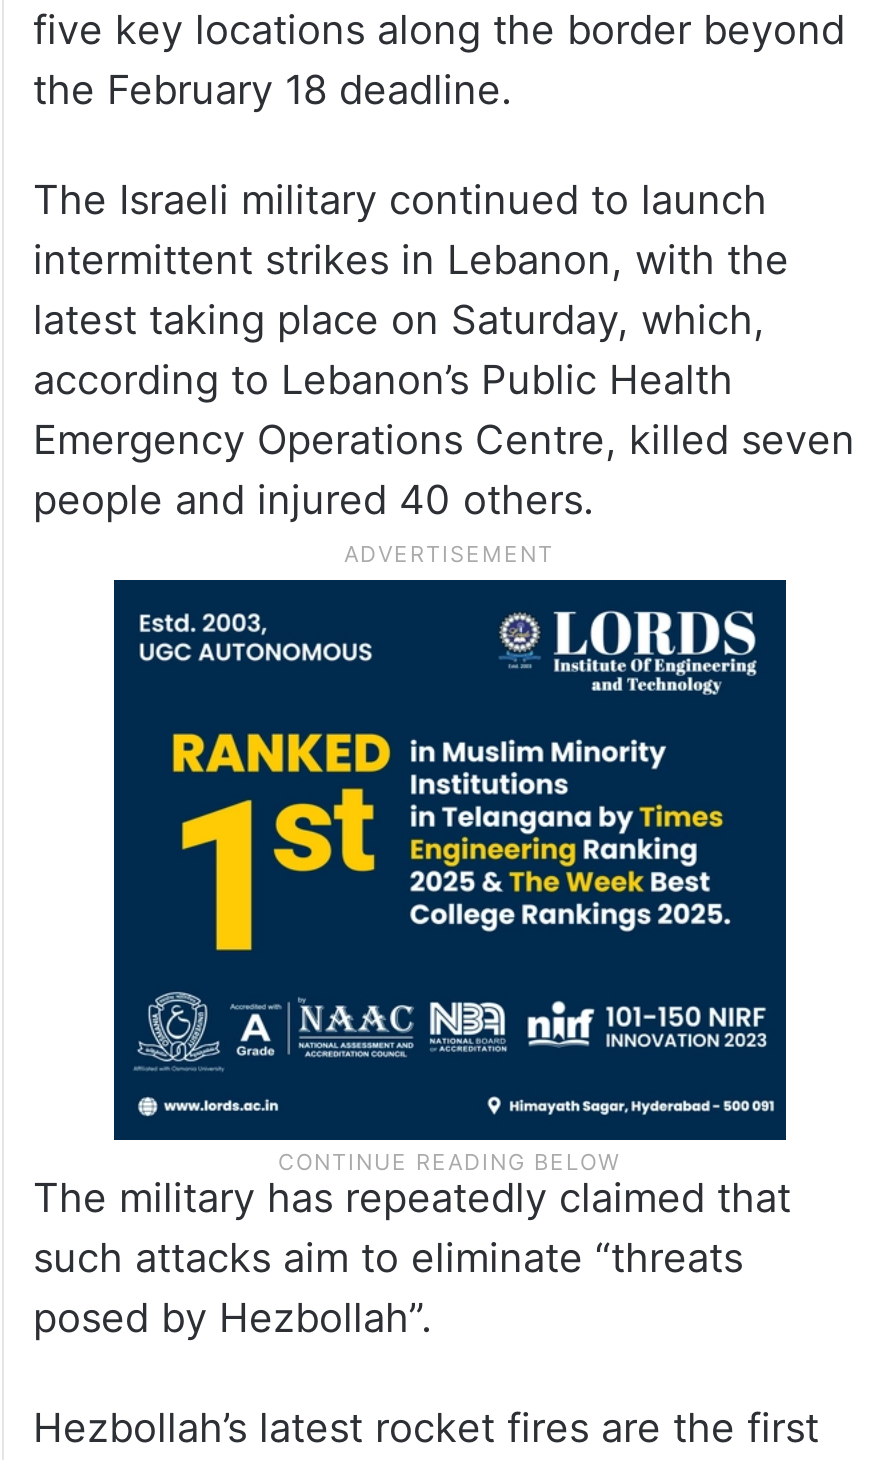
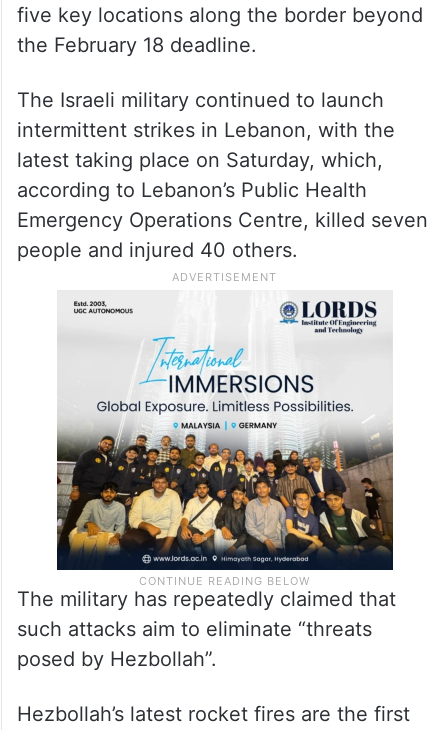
[112,578,788,1138] [image] -> [56,290,394,569] [image]

